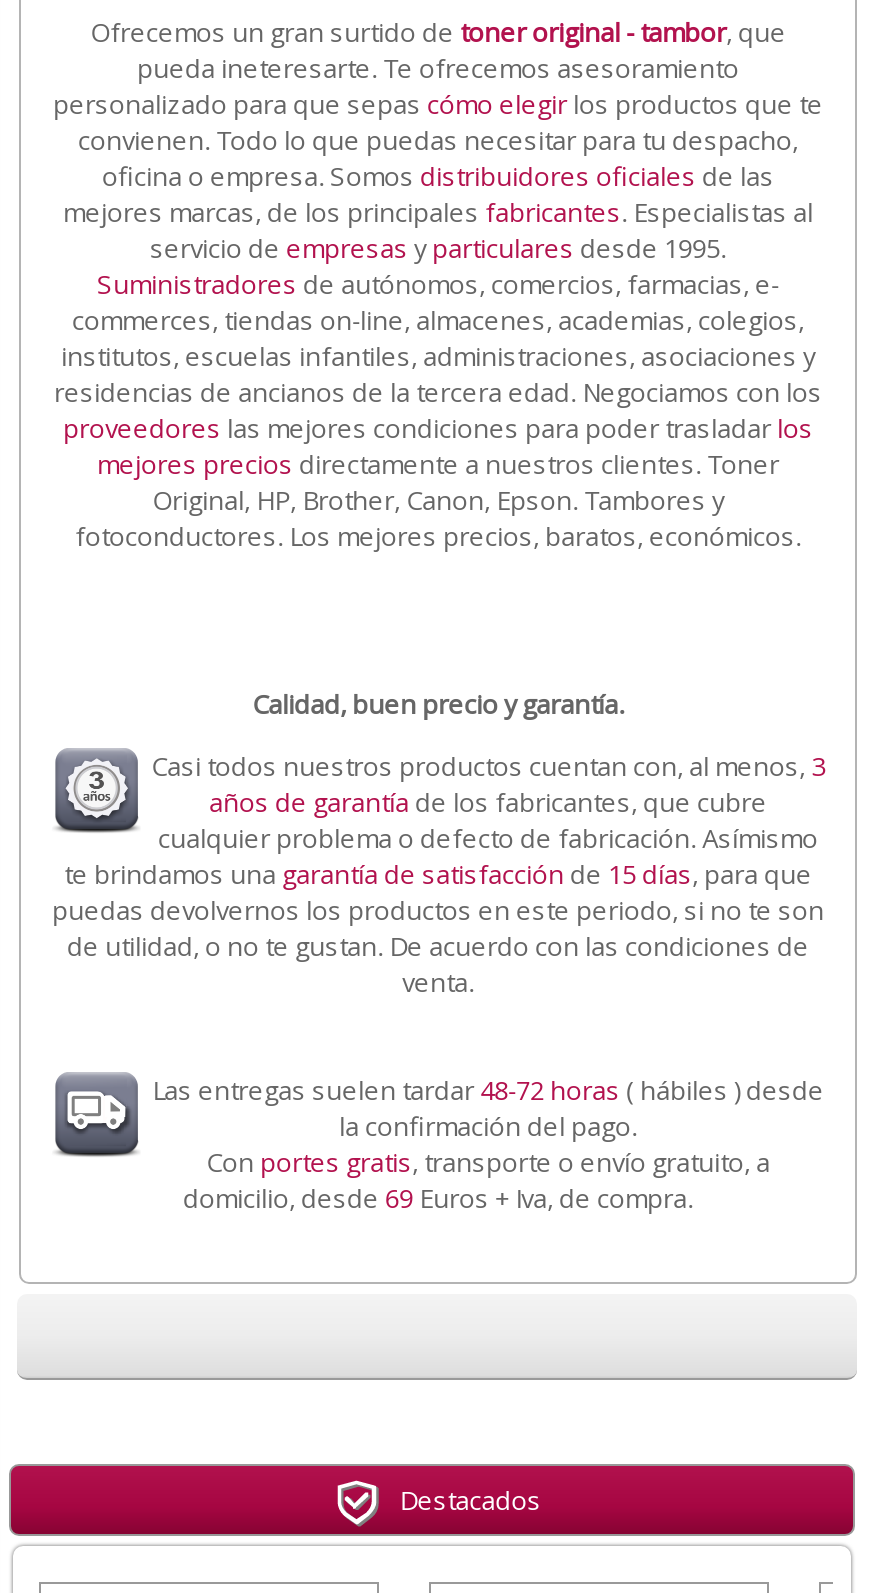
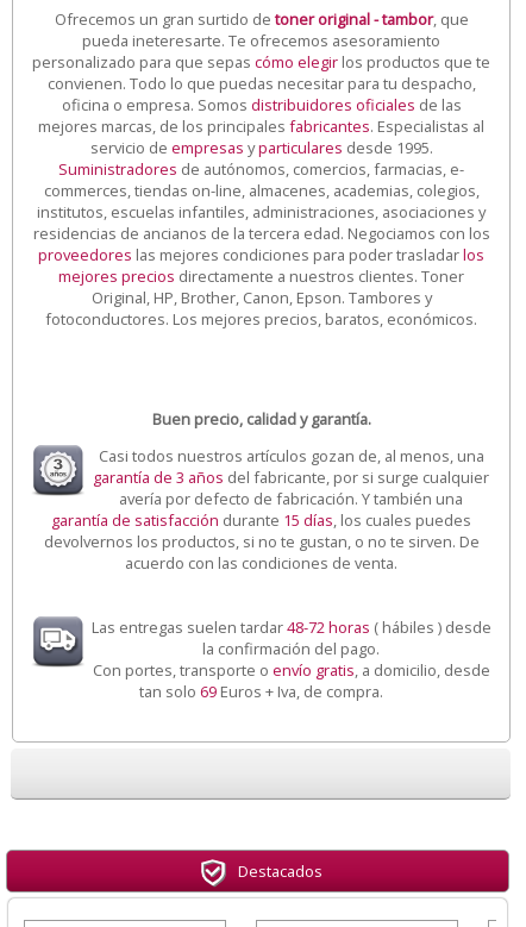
[252,687,624,723] Calidad, buen precio y garantía. -> [152,409,371,430] Buen precio, calidad y garantía.
[52,749,825,1001] Casi todos nuestros productos cuentan con, al menos, 3 | años de garantía de los fabricantes, que cubre | cualquier problema o defecto de fabricación. Asímismo | te brindamos una garantía de satisfacción de 15 días, para que | puedas devolvernos los productos en este periodo, si no te son | de utilidad, o no te gustan. De acuerdo con las condiciones de | venta. -> [44,446,489,574] Casi todos nuestros artículos gozan de, al menos, una | garantía de 3 años del fabricante, por si surge cualquier | avería por defecto de fabricación. Y también una | garantía de satisfacción durante 15 días, los cuales puedes | devolvernos los productos, si no te gustan, o no te sirven. De | acuerdo con las condiciones de venta.
[183,1145,770,1217] Con portes gratis, transporte o envío gratuito, a | domicilio, desde 69 Euros + Iva, de compra. -> [92,660,490,703] Con portes, transporte o envío gratis, a domicilio, desde | tan solo 69 Euros + Iva, de compra.

